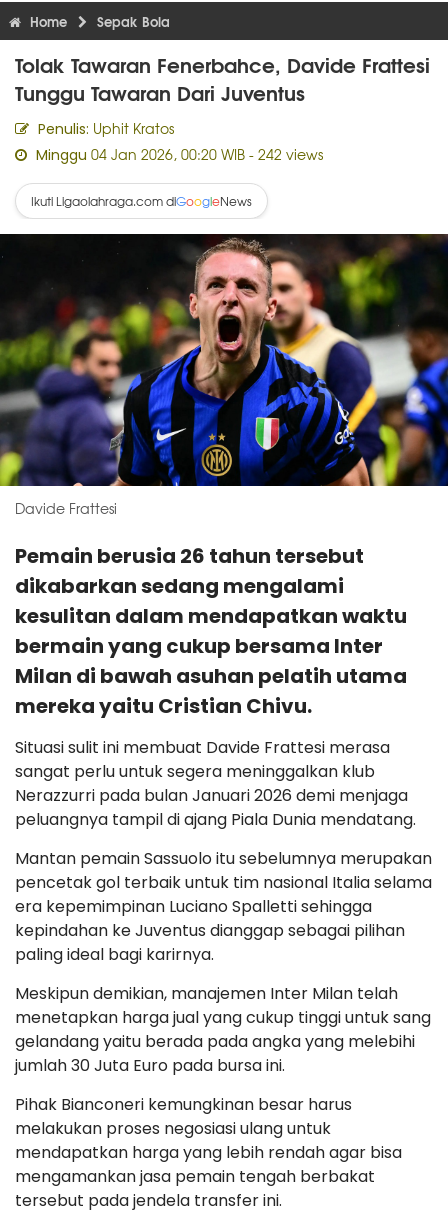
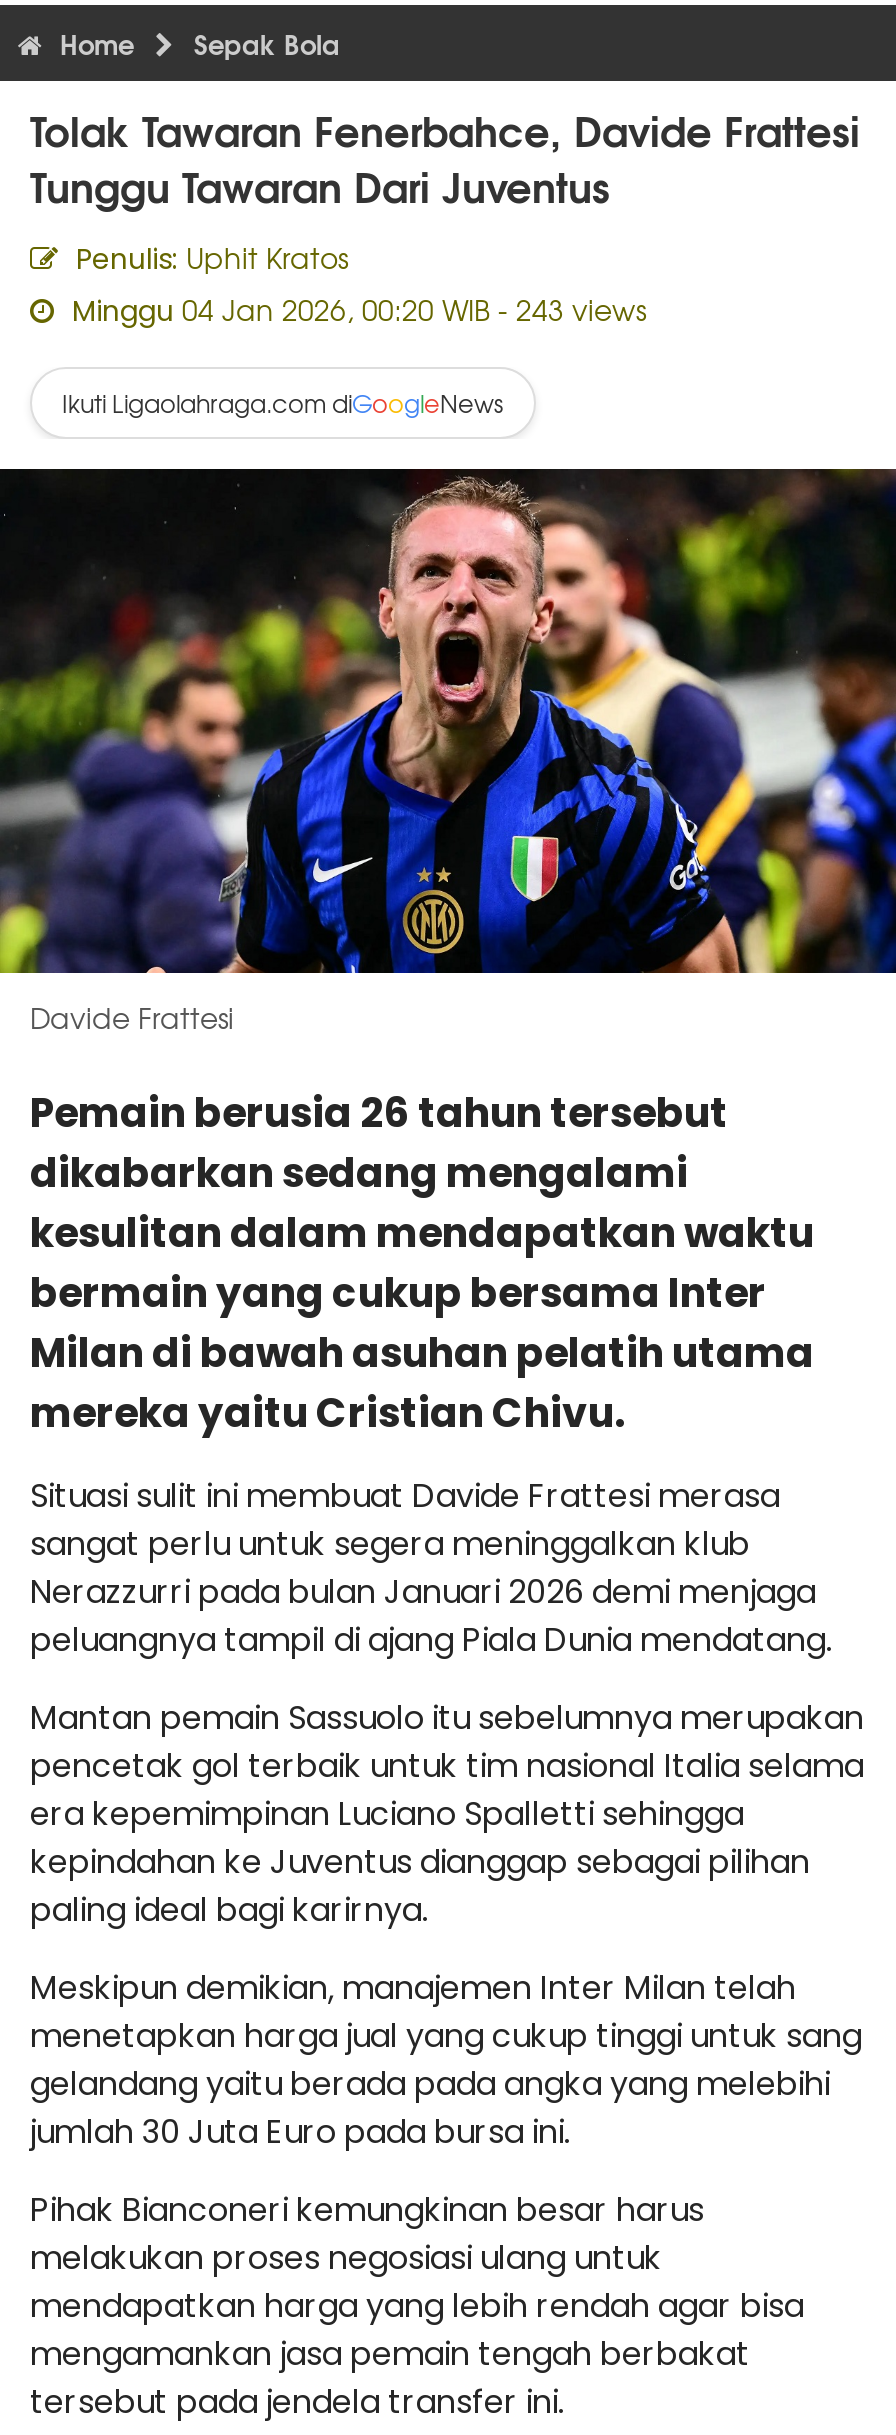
[32,144,323,164] Minggu 04 Jan 2026, 00:20 WIB - 242 views -> [64,289,646,329] Minggu 04 Jan 2026, 00:20 WIB - 243 views

